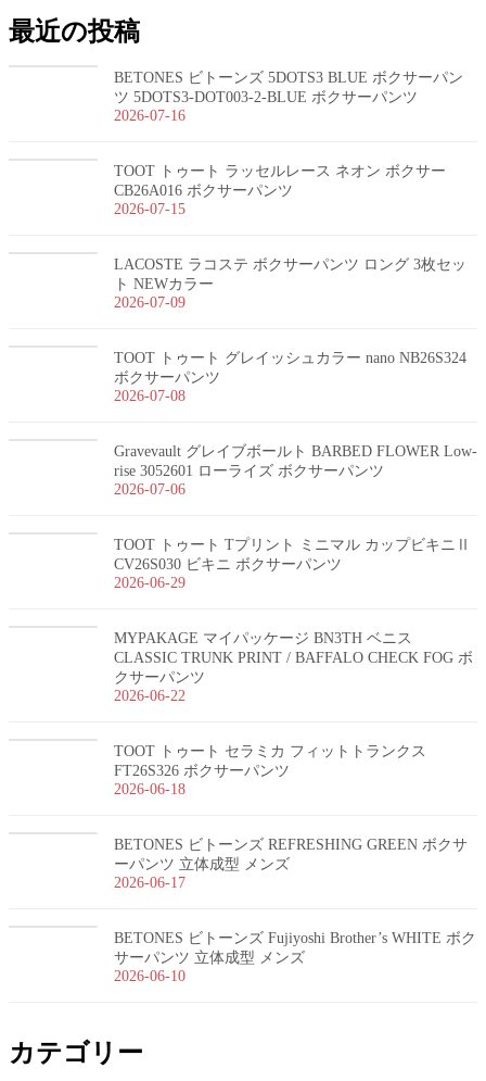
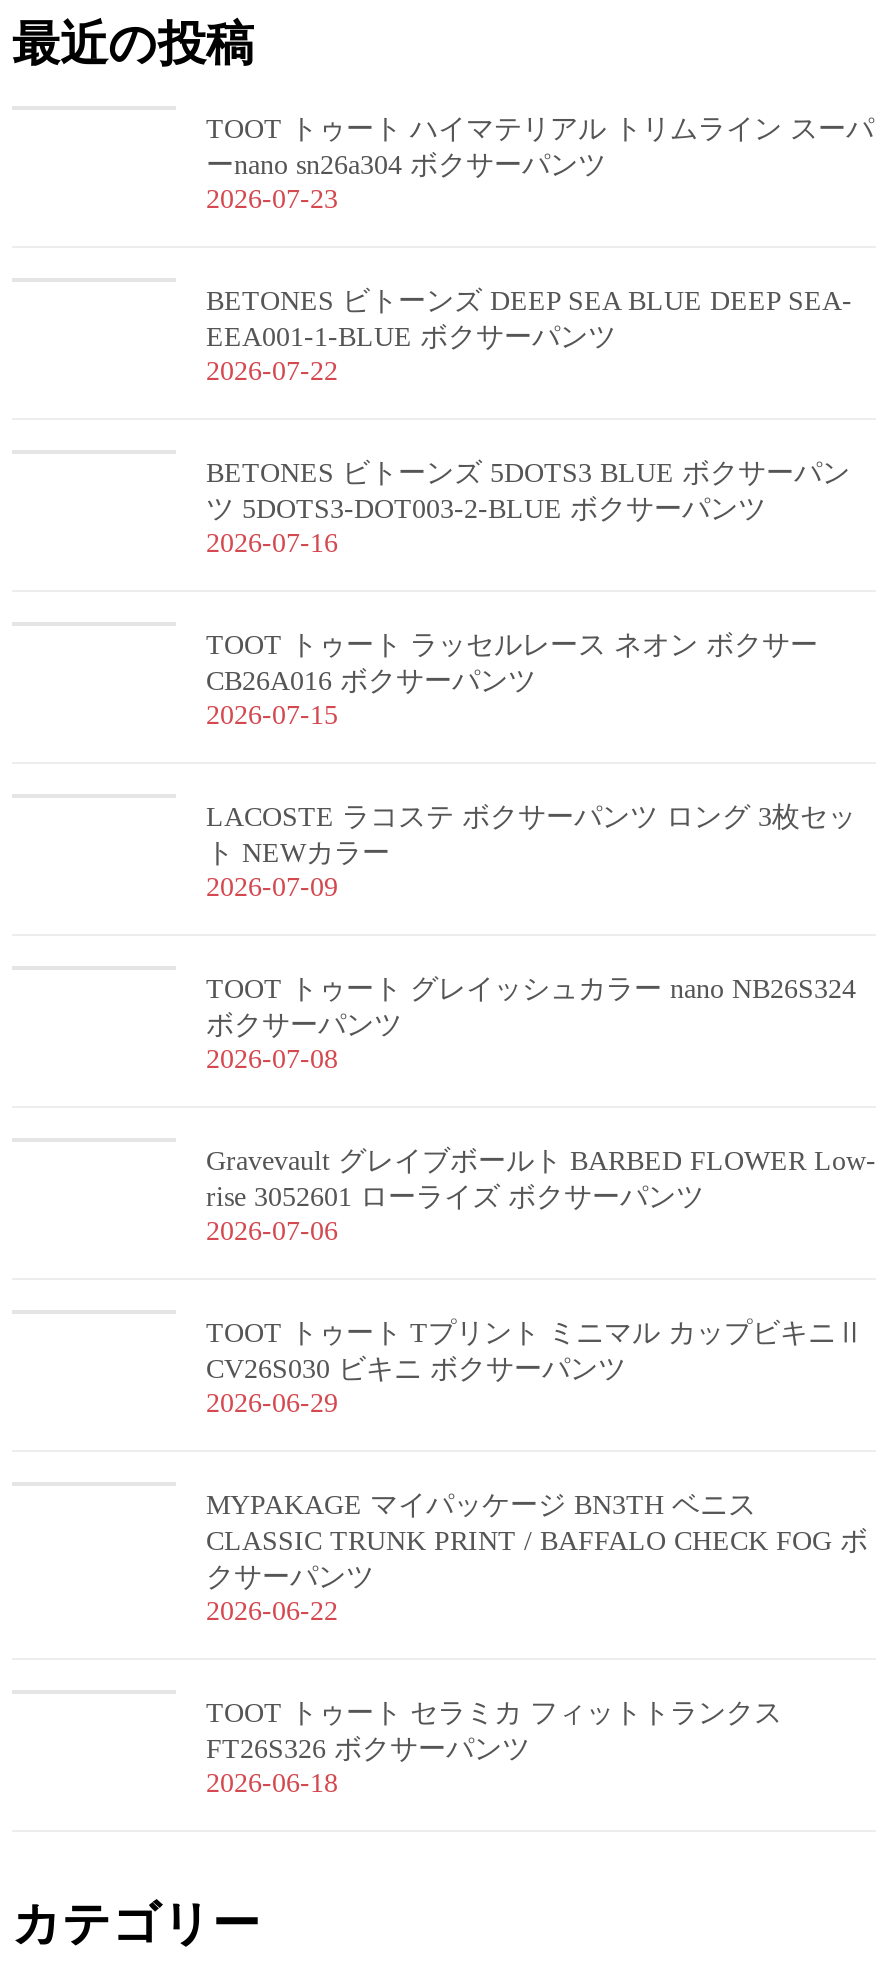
none -> [206,113,874,385] TOOT トゥート ハイマテリアル トリムライン スーパ | ーnano sn26a304 ボクサーパンツ | 2026-07-23 | BETONES ビトーンズ DEEP SEA BLUE DEEP SEA- | EEA001-1-BLUE ボクサーパンツ | 2026-07-22
moved [114,69,477,797] -> [206,457,876,1797]: BETONES ビトーンズ 5DOTS3 BLUE ボクサーパン | ツ 5DOTS3-DOT003-2-BLUE ボクサーパンツ | 2026-07-16 | ... | FT26S326 ボクサーパンツ | 2026-06-18
[114,836,476,984] BETONES ビトーンズ REFRESHING GREEN ボクサ | ーパンツ 立体成型 メンズ | 2026-06-17 | BETONES ビトーンズ Fujiyoshi Brother’s WHITE ボク | サーパンツ 立体成型 メンズ | 2026-06-10 -> none

